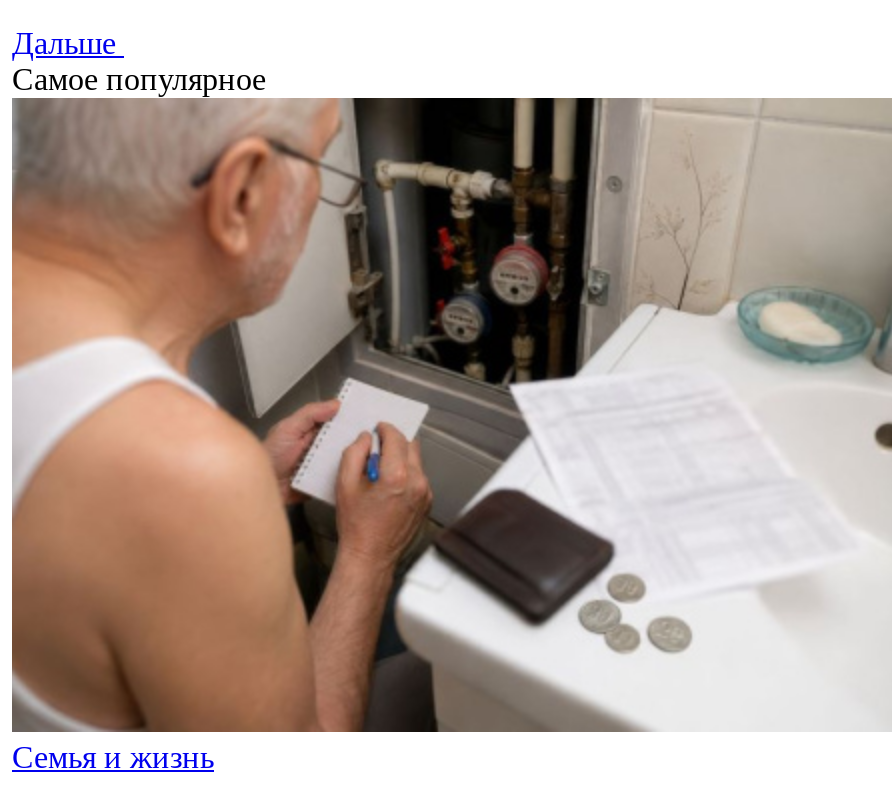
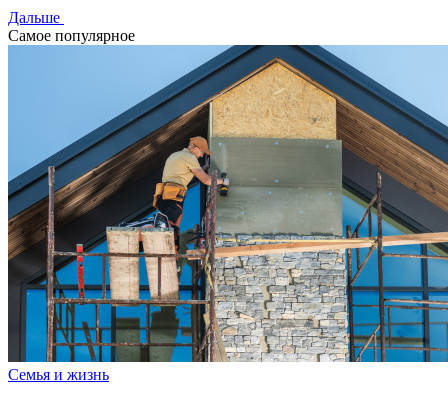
[10,96,886,734] [image] -> [7,44,445,363] [image]

